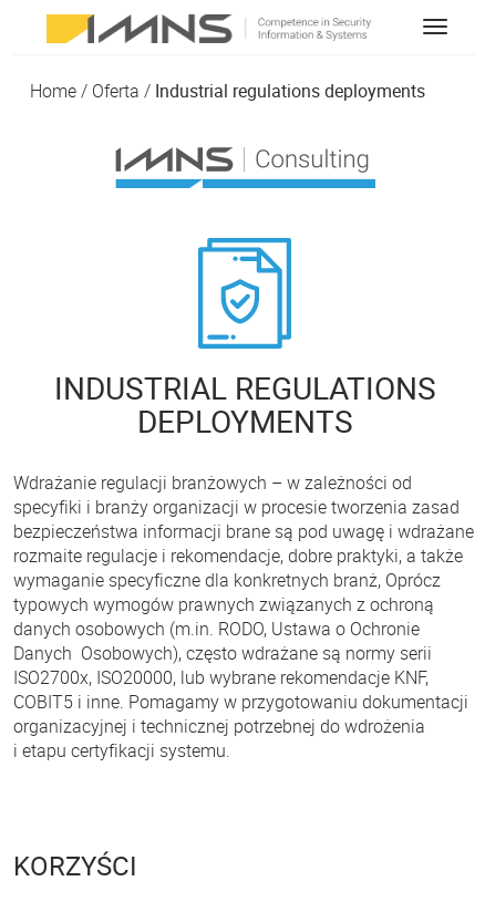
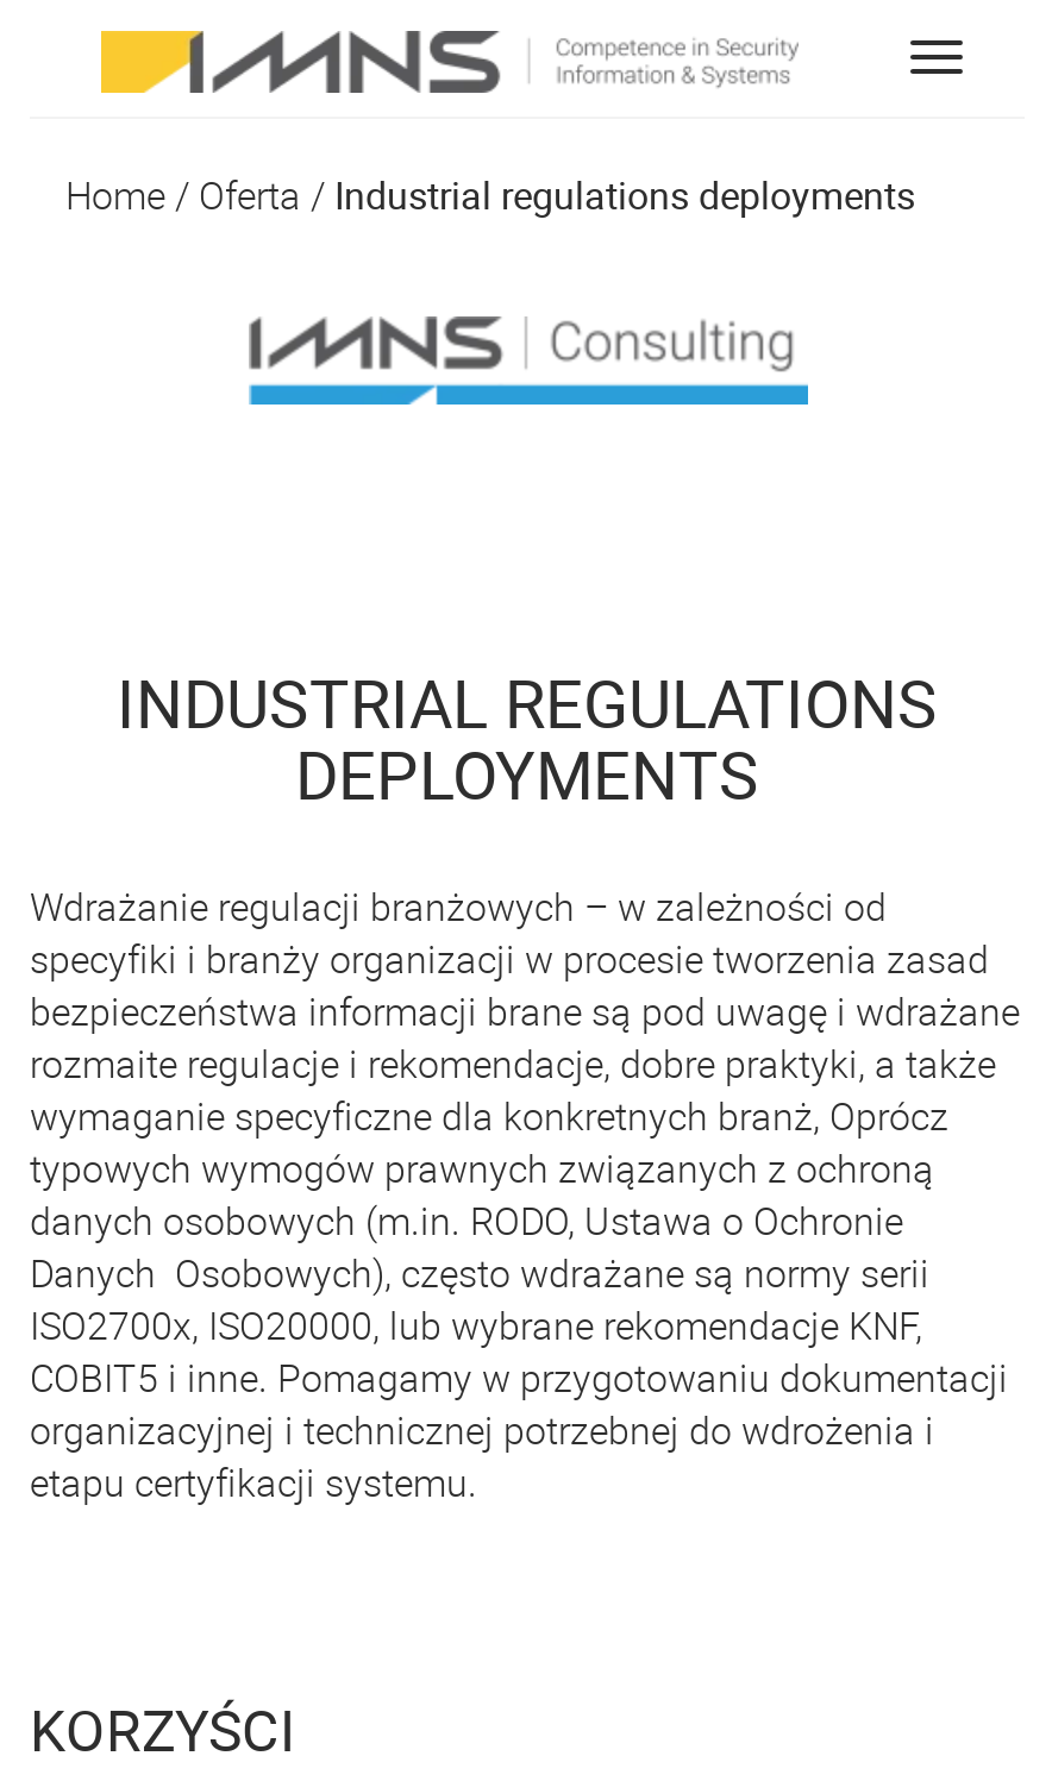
[197,237,292,350] [image] -> none

